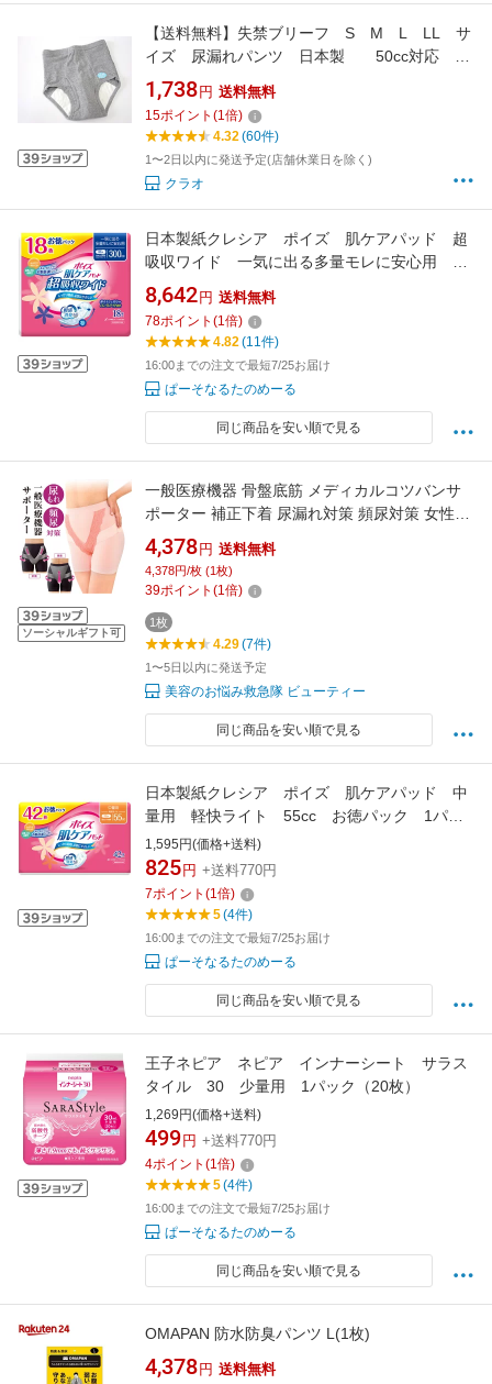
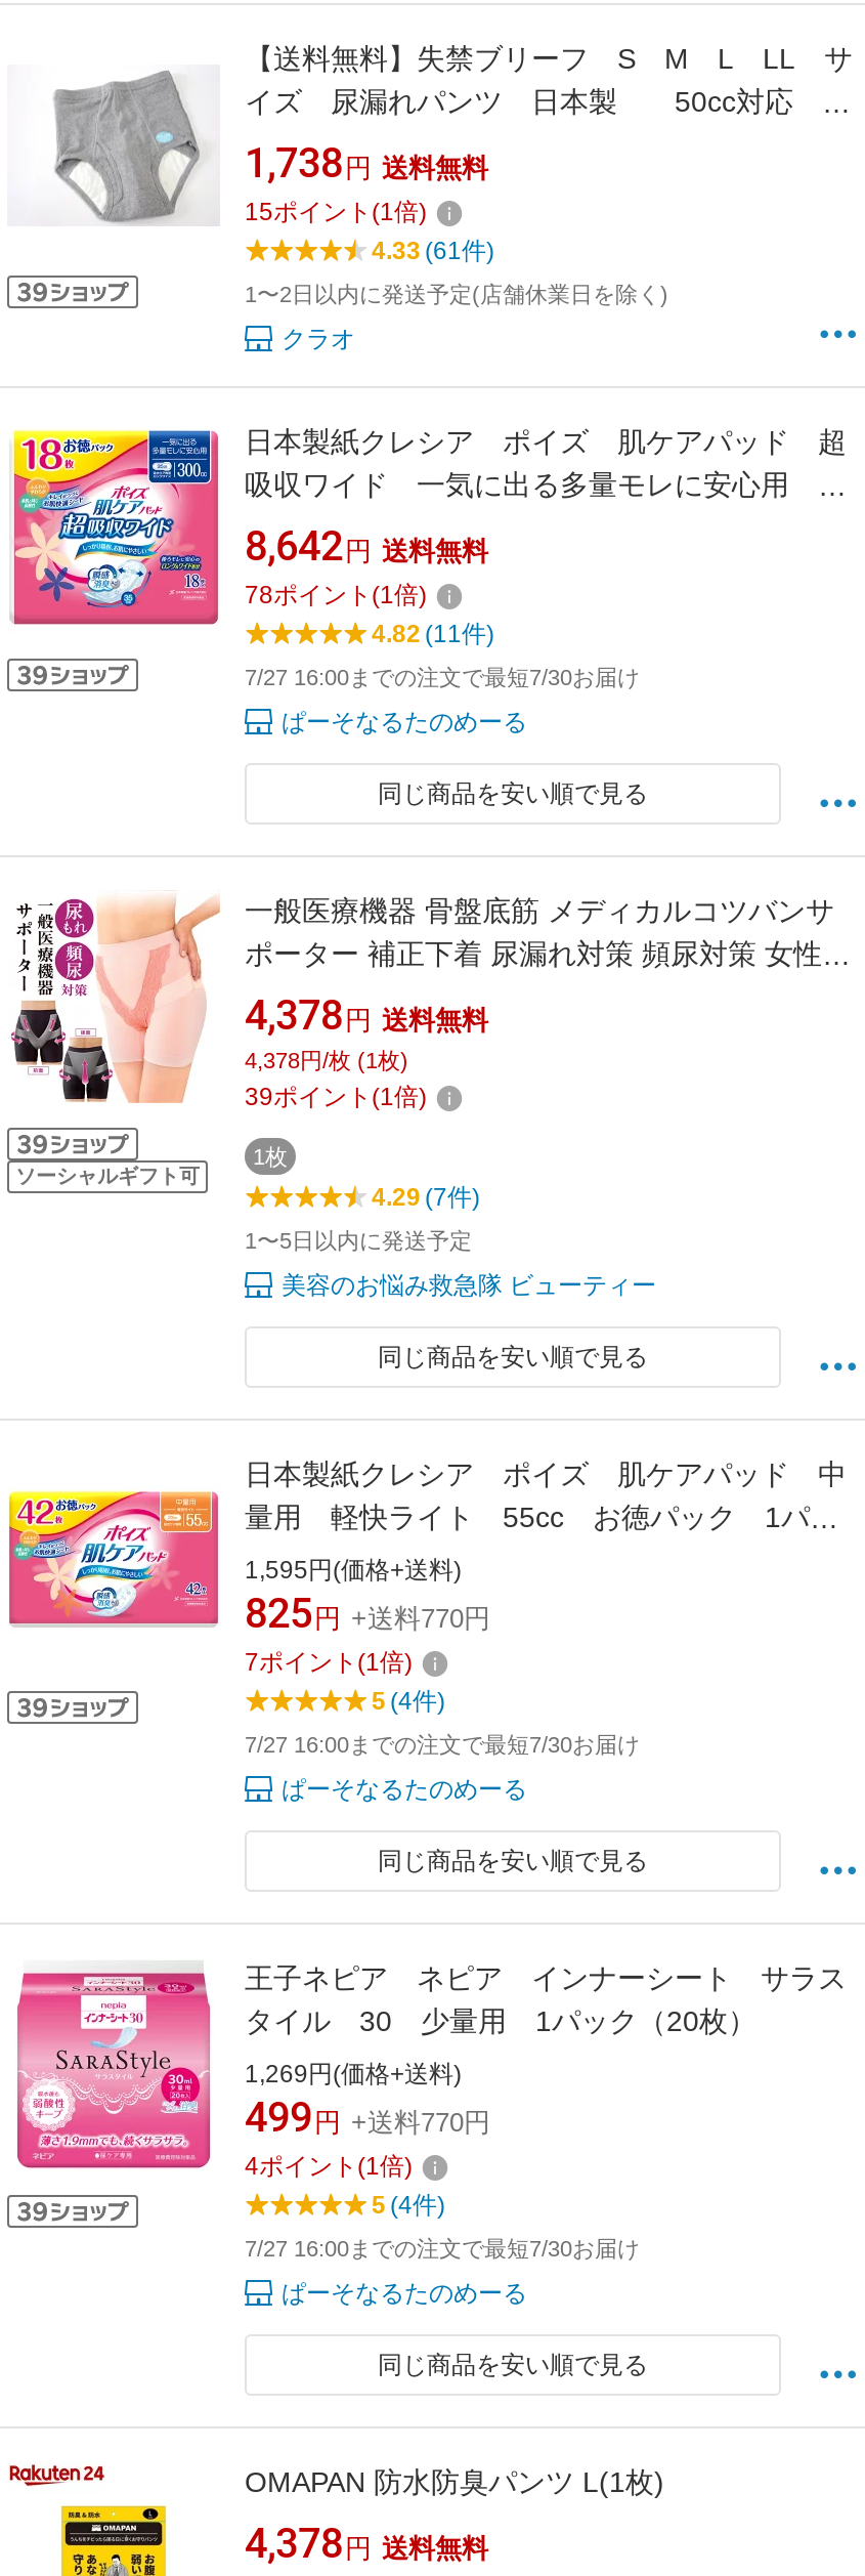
[213,129,279,145] 4.32 (60件) -> [372,238,494,266] 4.33 (61件)
[145,359,331,372] 16:00までの注文で最短7/25お届け -> [245,666,640,690] 7/27 16:00までの注文で最短7/30お届け
[145,932,331,945] 16:00までの注文で最短7/25お届け -> [245,1733,640,1758] 7/27 16:00までの注文で最短7/30お届け
[145,1202,331,1215] 16:00までの注文で最短7/25お届け -> [245,2237,640,2262] 7/27 16:00までの注文で最短7/30お届け

